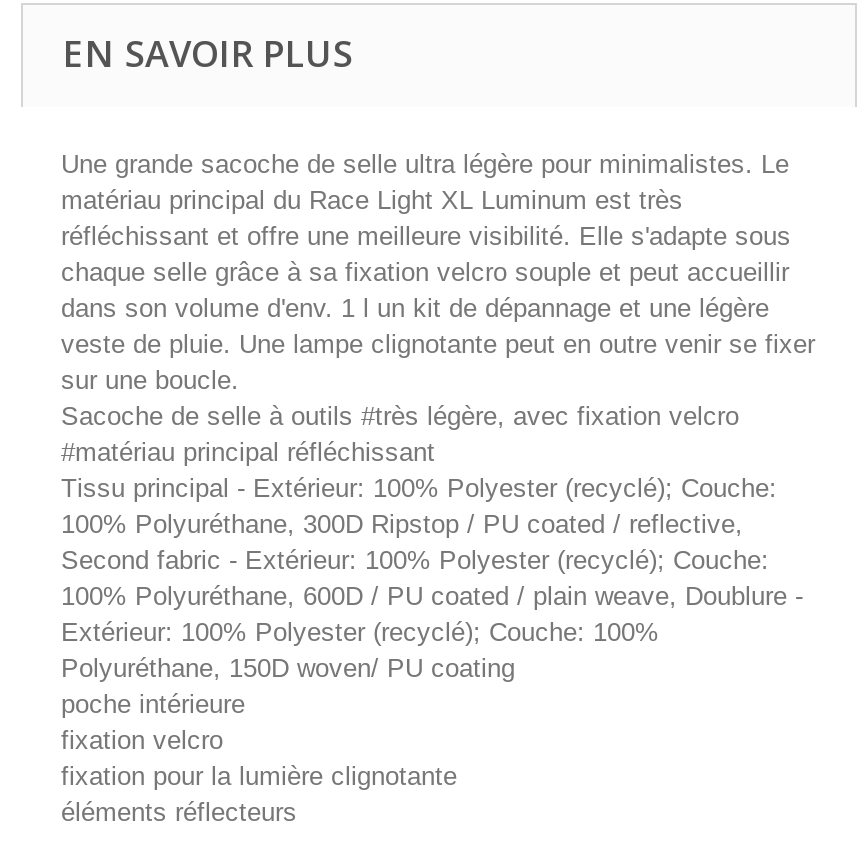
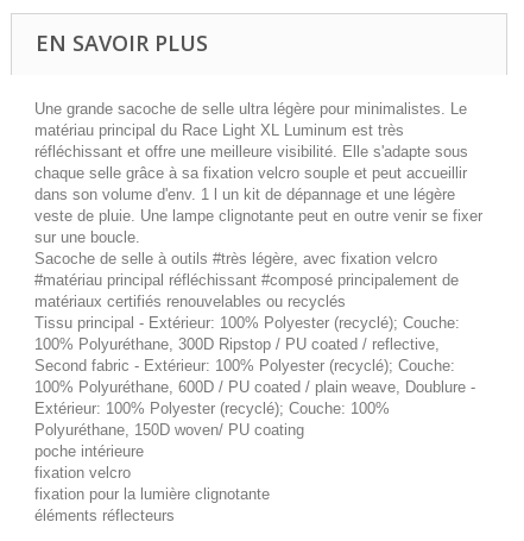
[61,437,435,467] #matériau principal réfléchissant -> [34,271,459,310] #matériau principal réfléchissant #composé principalement de | matériaux certifiés renouvelables ou recyclés

